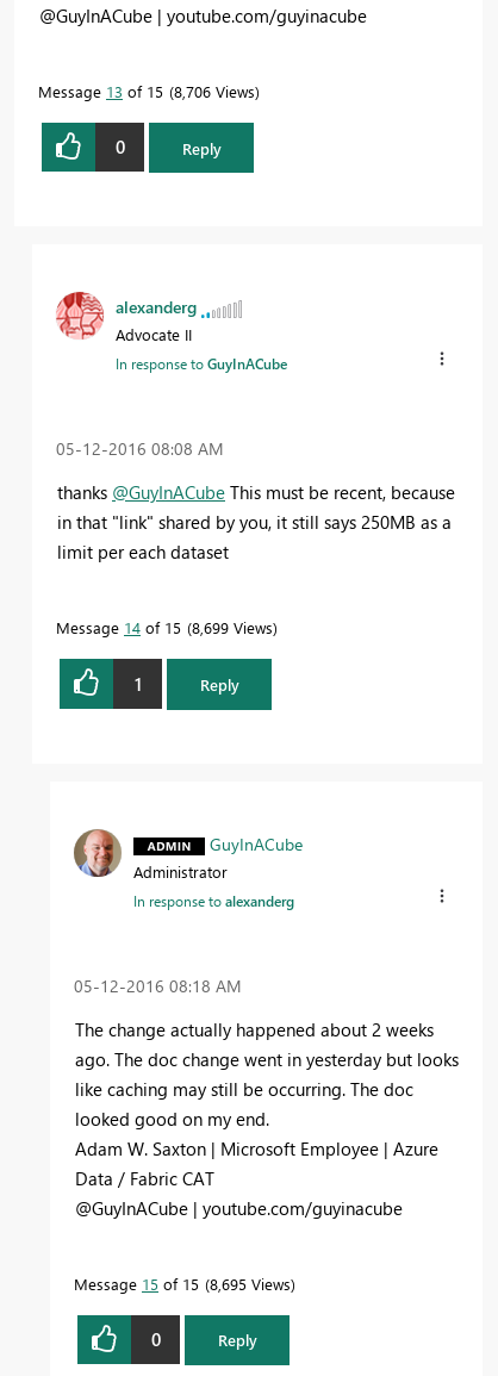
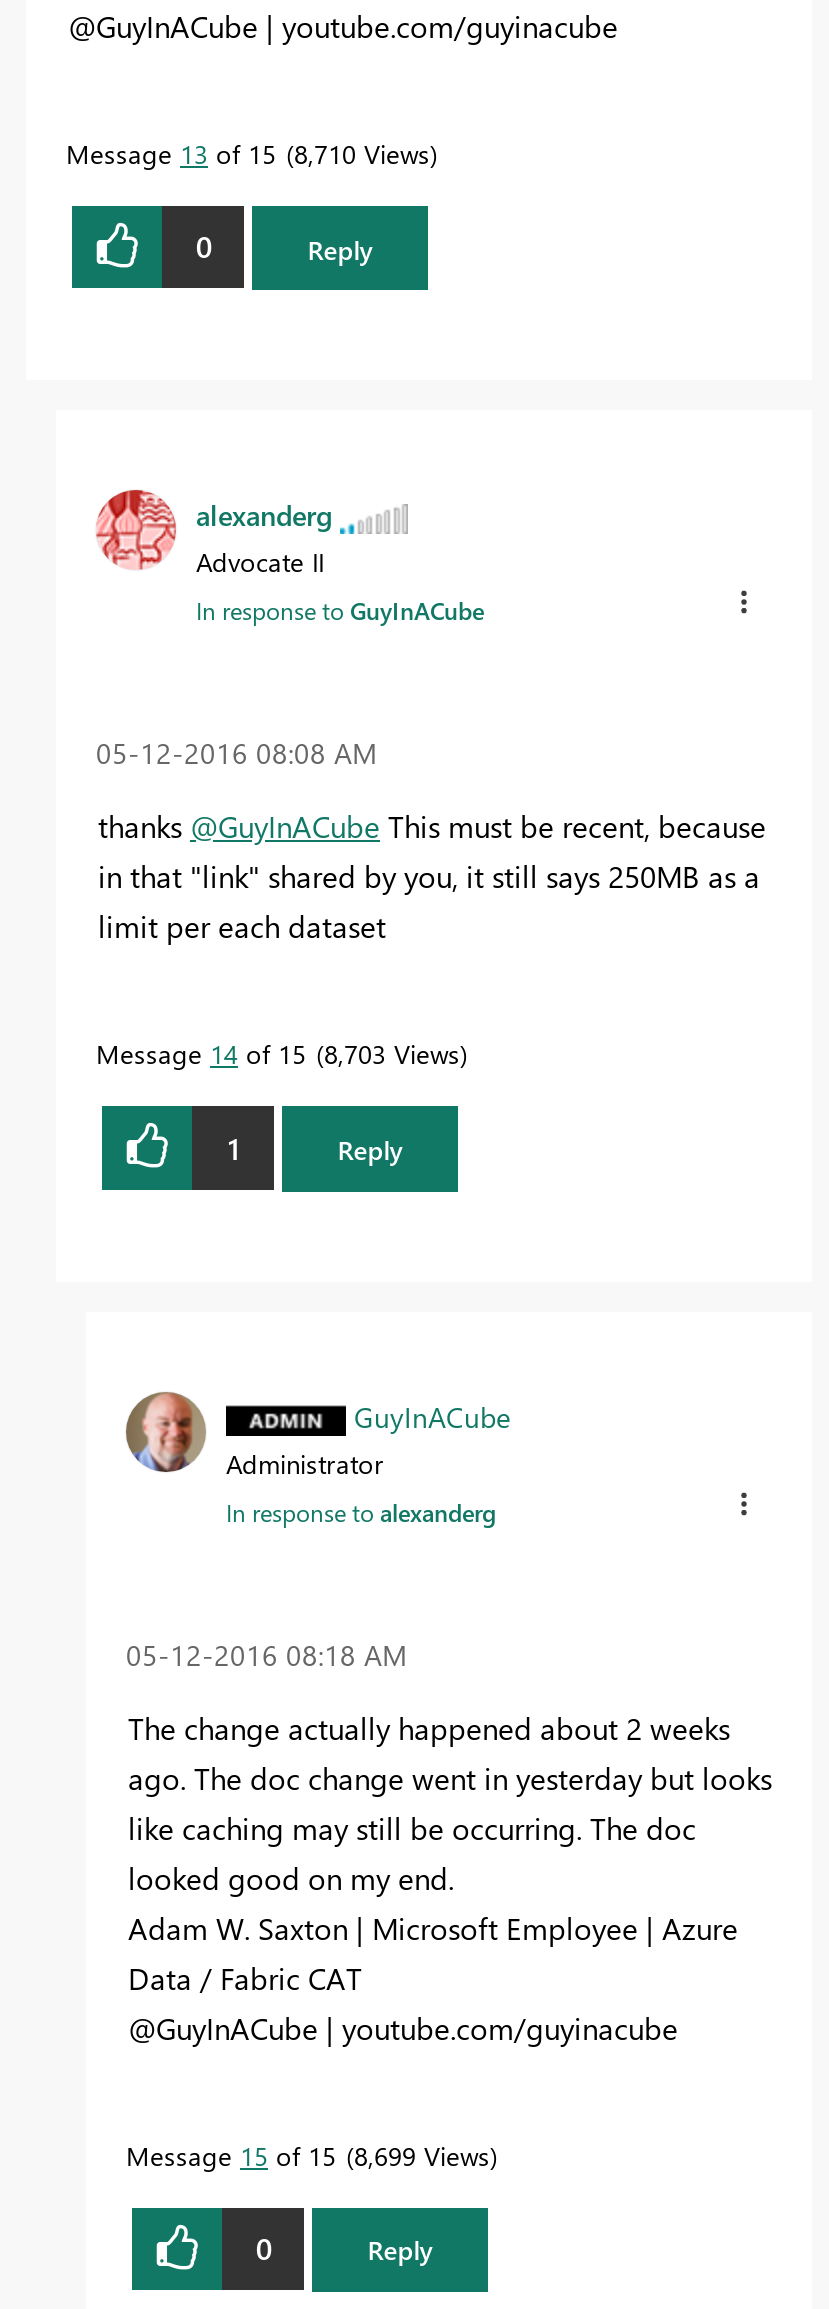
[38,81,255,101] Message 13 of 15 8,706 Views -> [66,136,430,170] Message 13 of 15 8,710 Views
[56,618,273,638] Message 14 of 15 8,699 Views -> [96,1037,460,1071] Message 14 of 15 8,703 Views
[74,1273,291,1294] Message 15 of 15 8,695 Views -> [126,2138,490,2172] Message 15 of 15 8,699 Views

